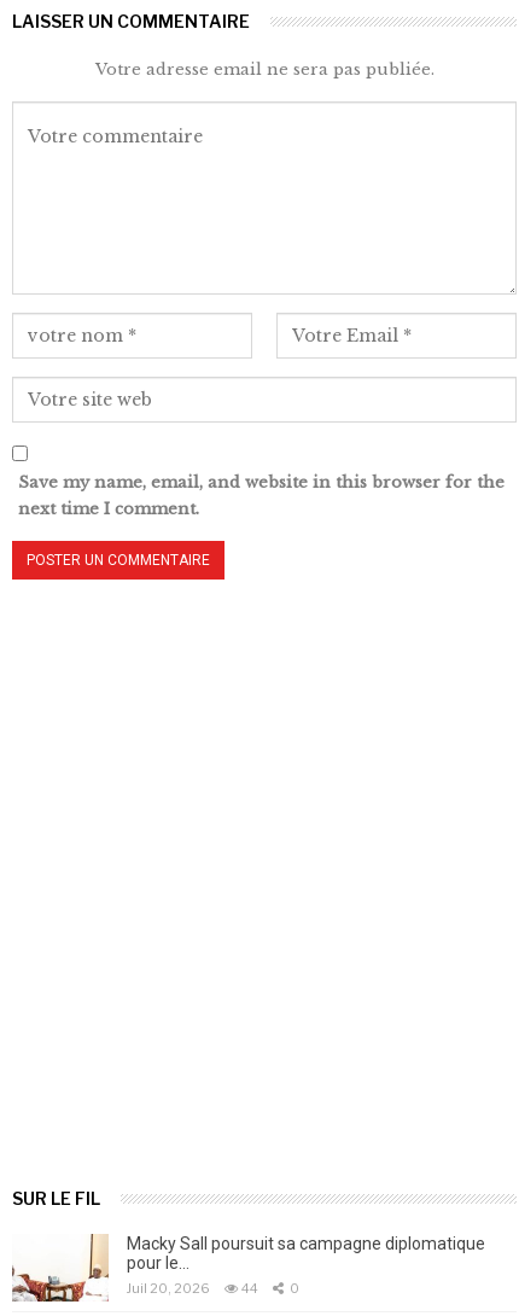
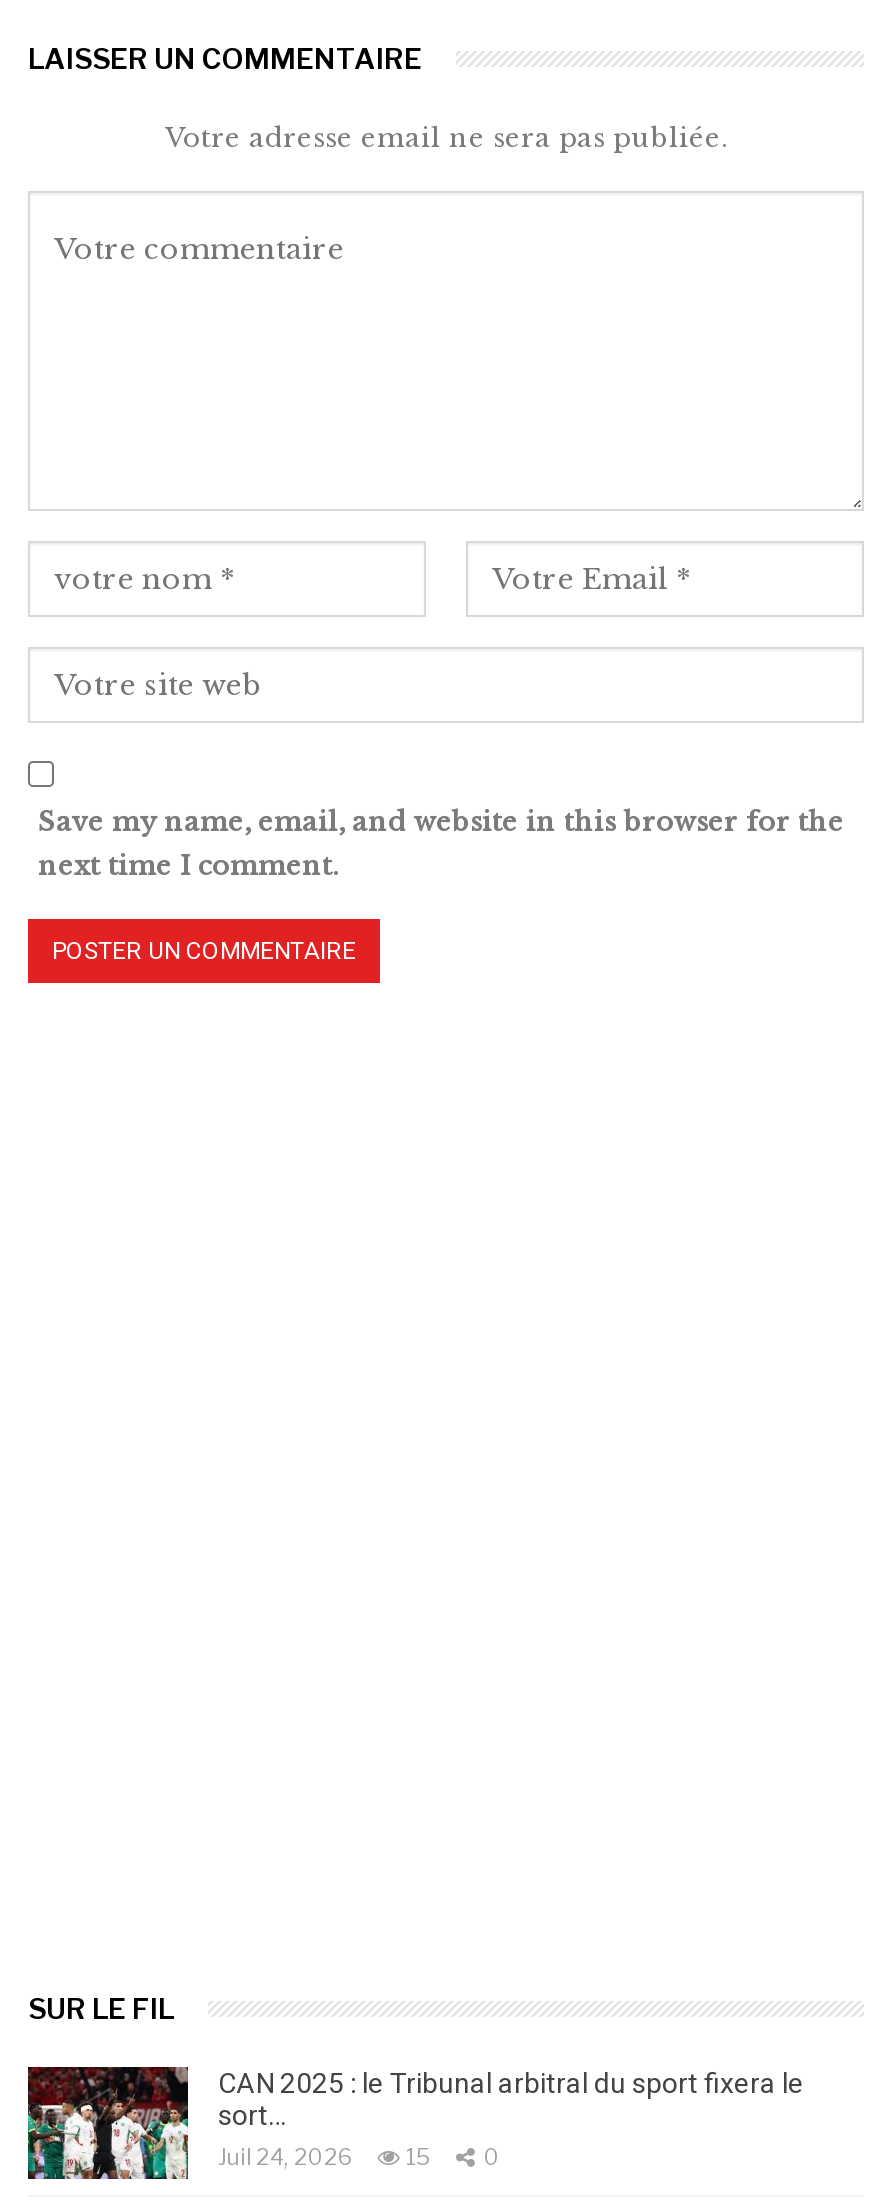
[11,1234,485,1302] [image] | Macky Sall poursuit sa campagne diplomatique | pour le… | Juil 20, 2026 | 44 -> [26,2065,804,2181] [image] | CAN 2025 : le Tribunal arbitral du sport fixera le | sort… | Juil 24, 2026 | 15

